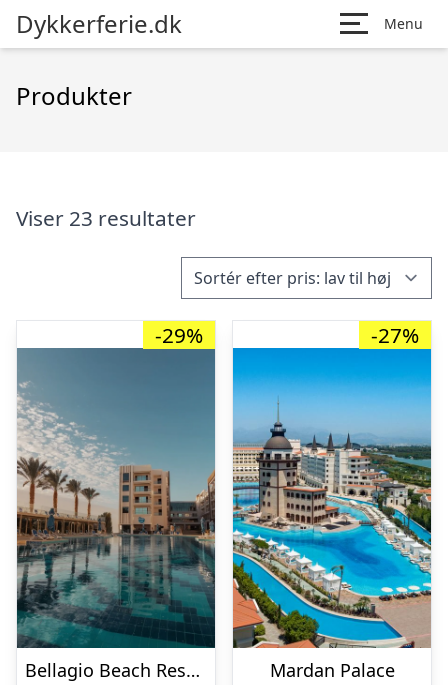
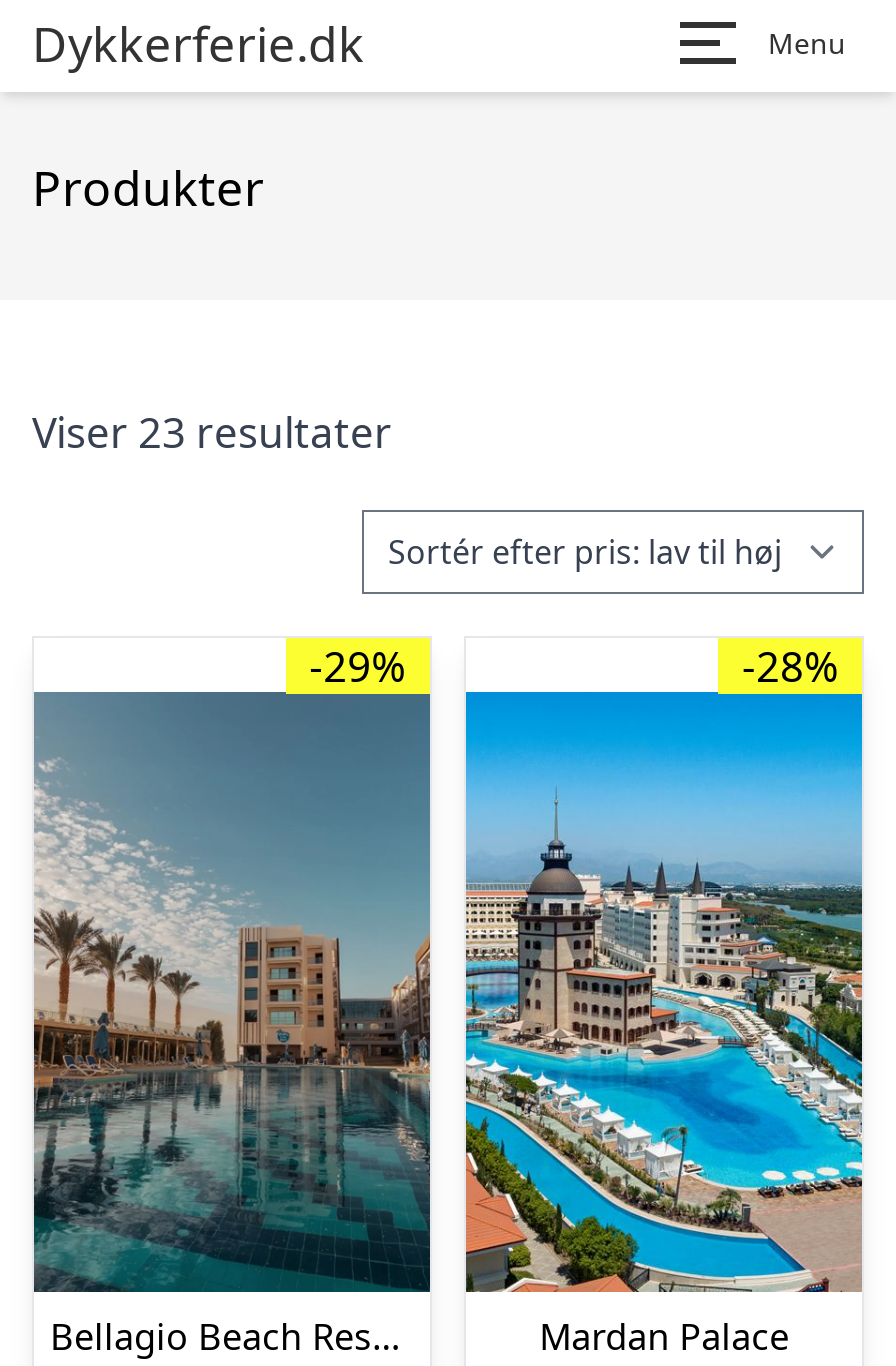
[371,321,419,349] -27% -> [742,637,838,693] -28%

